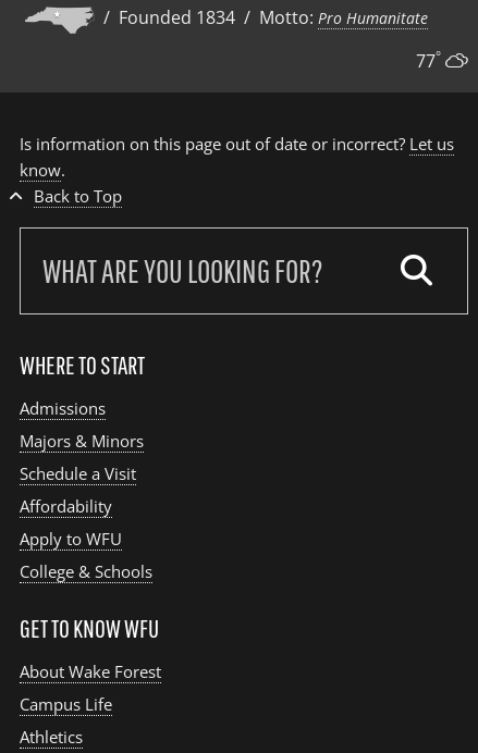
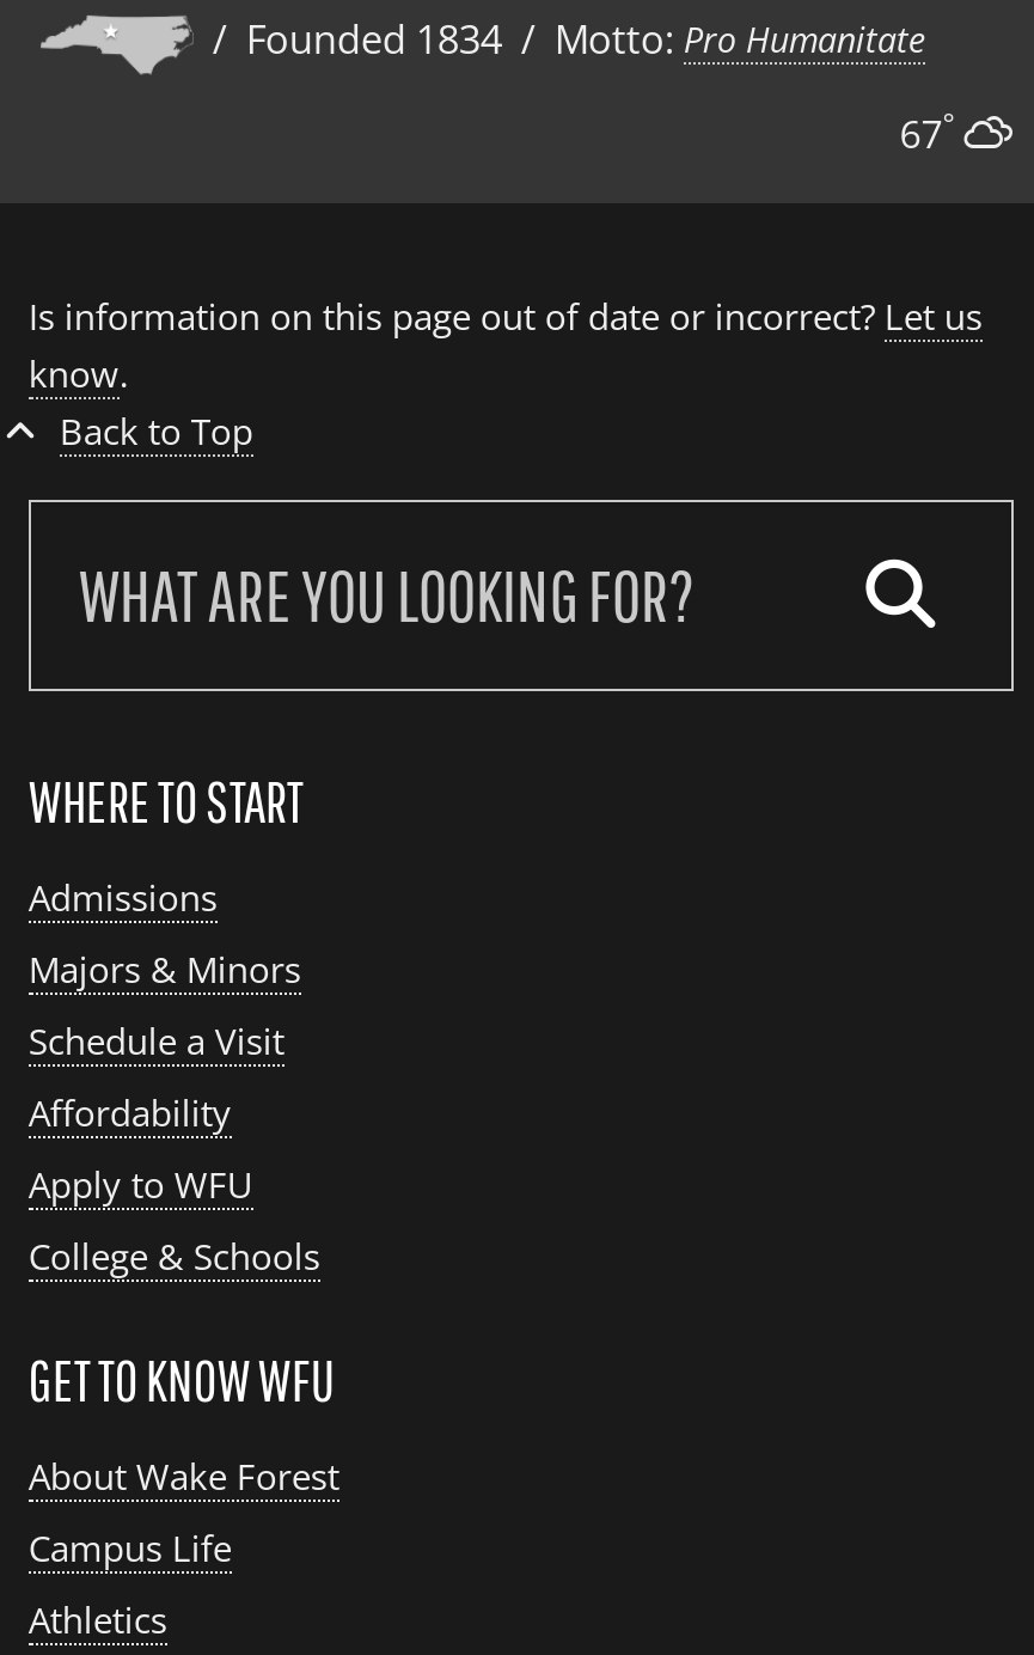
[416,46,441,73] 77° -> [899,102,954,160] 67°

